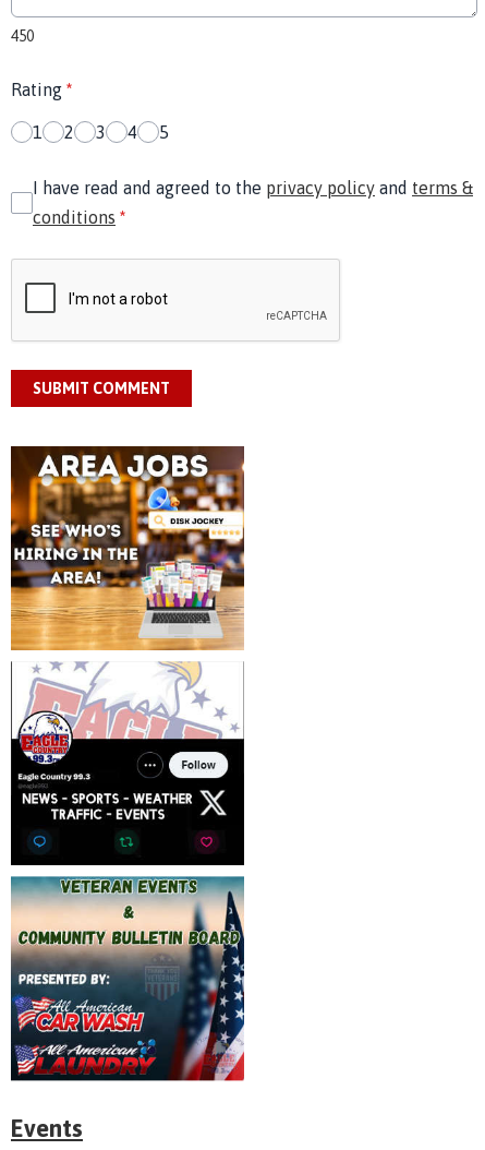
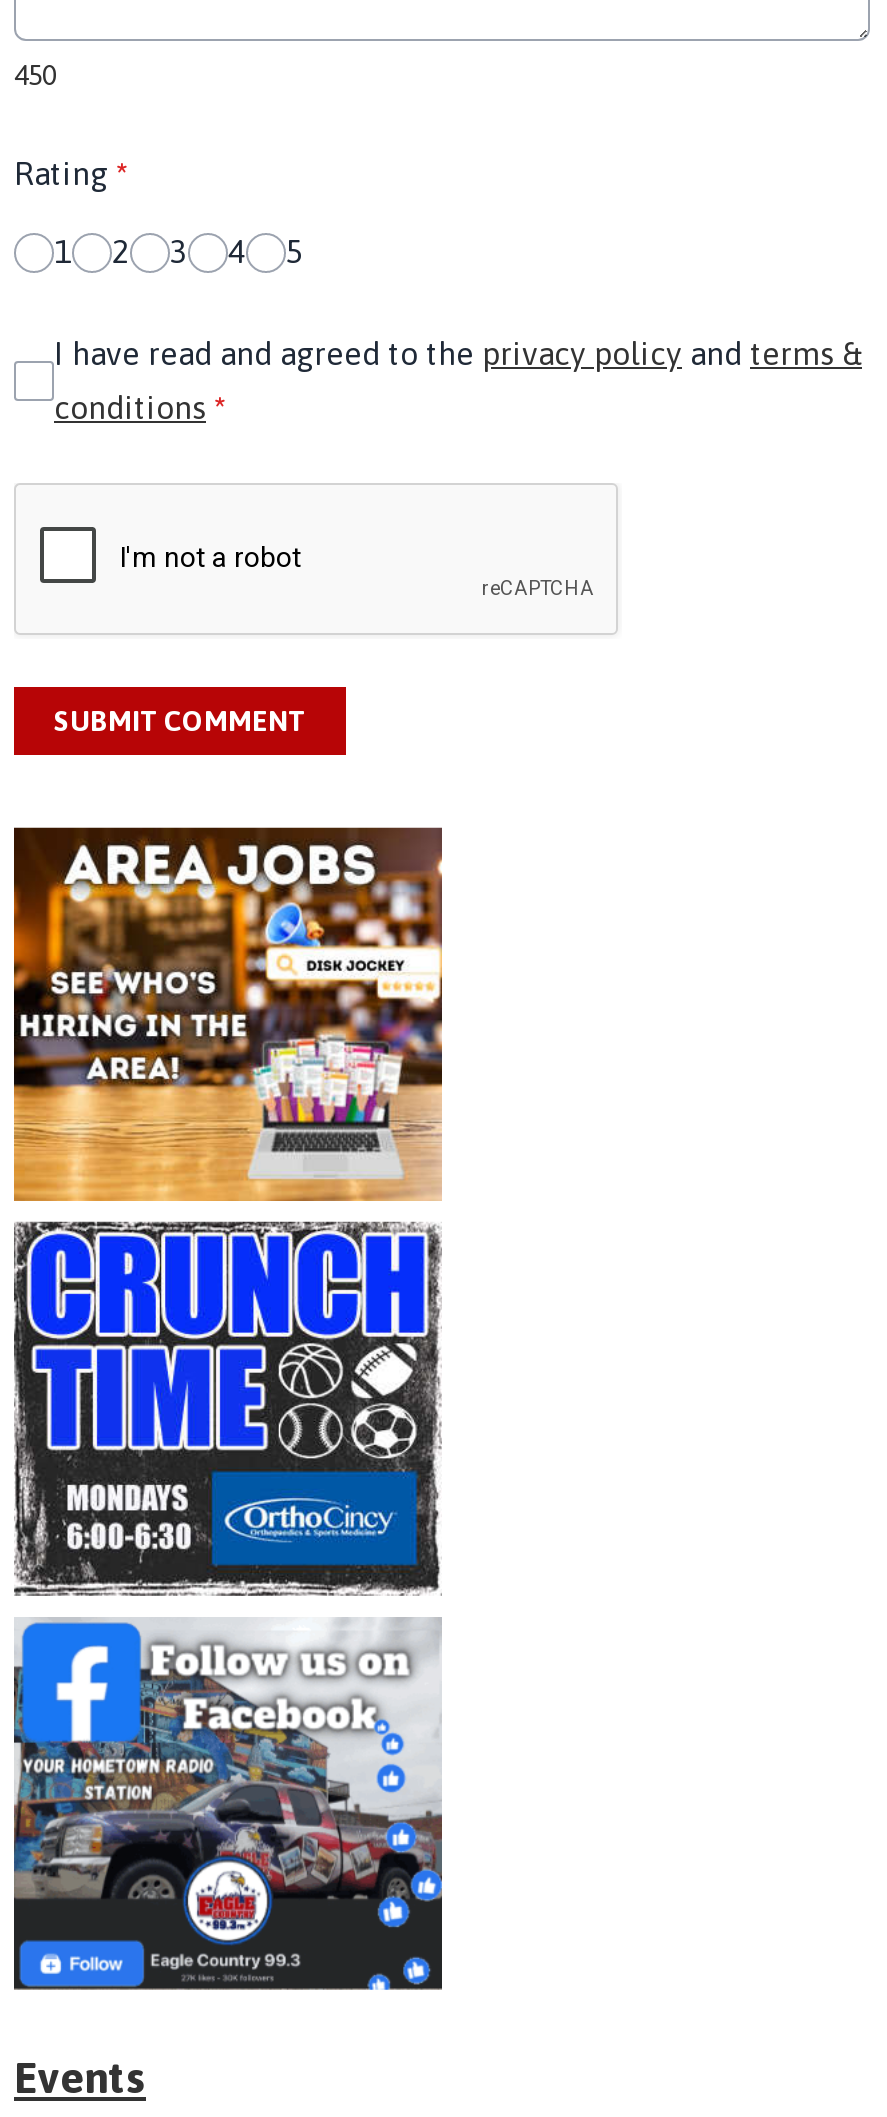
[10,661,245,866] [image] -> [14,1219,442,1597] [image]
[10,875,245,1082] [image] -> [12,1615,444,1991] [image]

